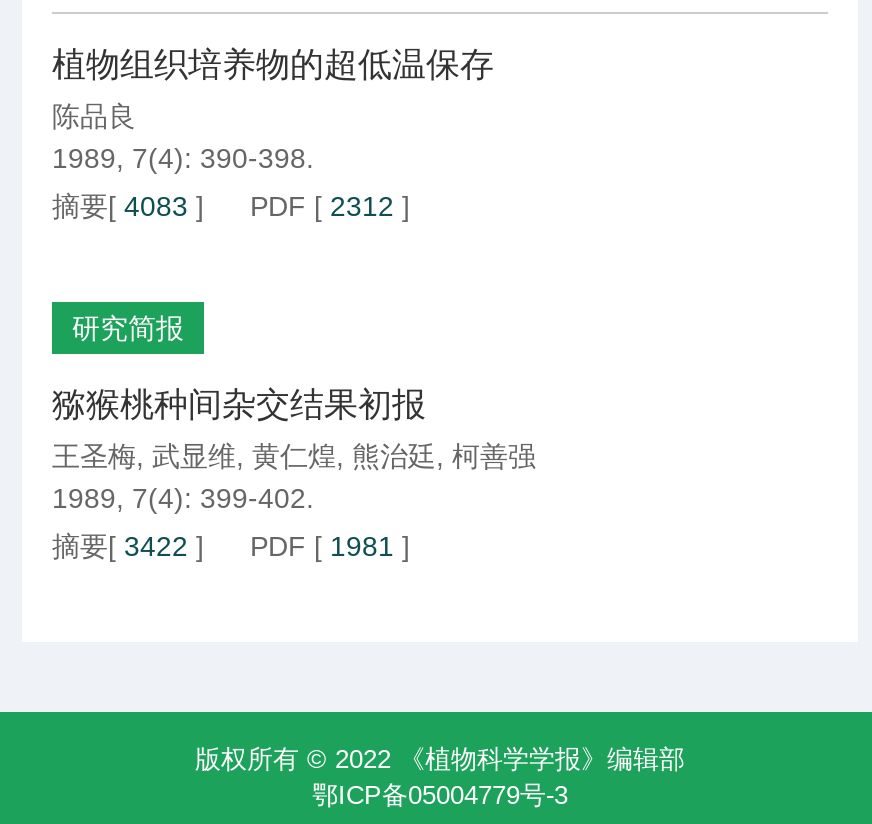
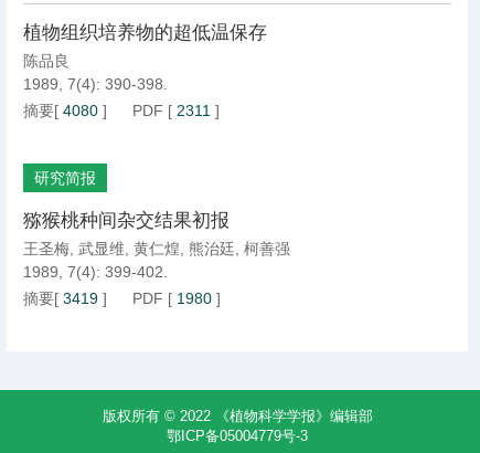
[52,190,204,222] 摘要[4083] -> [23,102,107,119] 摘要[4080]
[250,190,410,222] PDF [2312] -> [132,102,220,119] PDF [2311]
[52,530,204,562] 摘要[3422] -> [23,289,107,307] 摘要[3419]
[250,530,410,562] PDF [1981] -> [132,289,221,307] PDF [1980]

